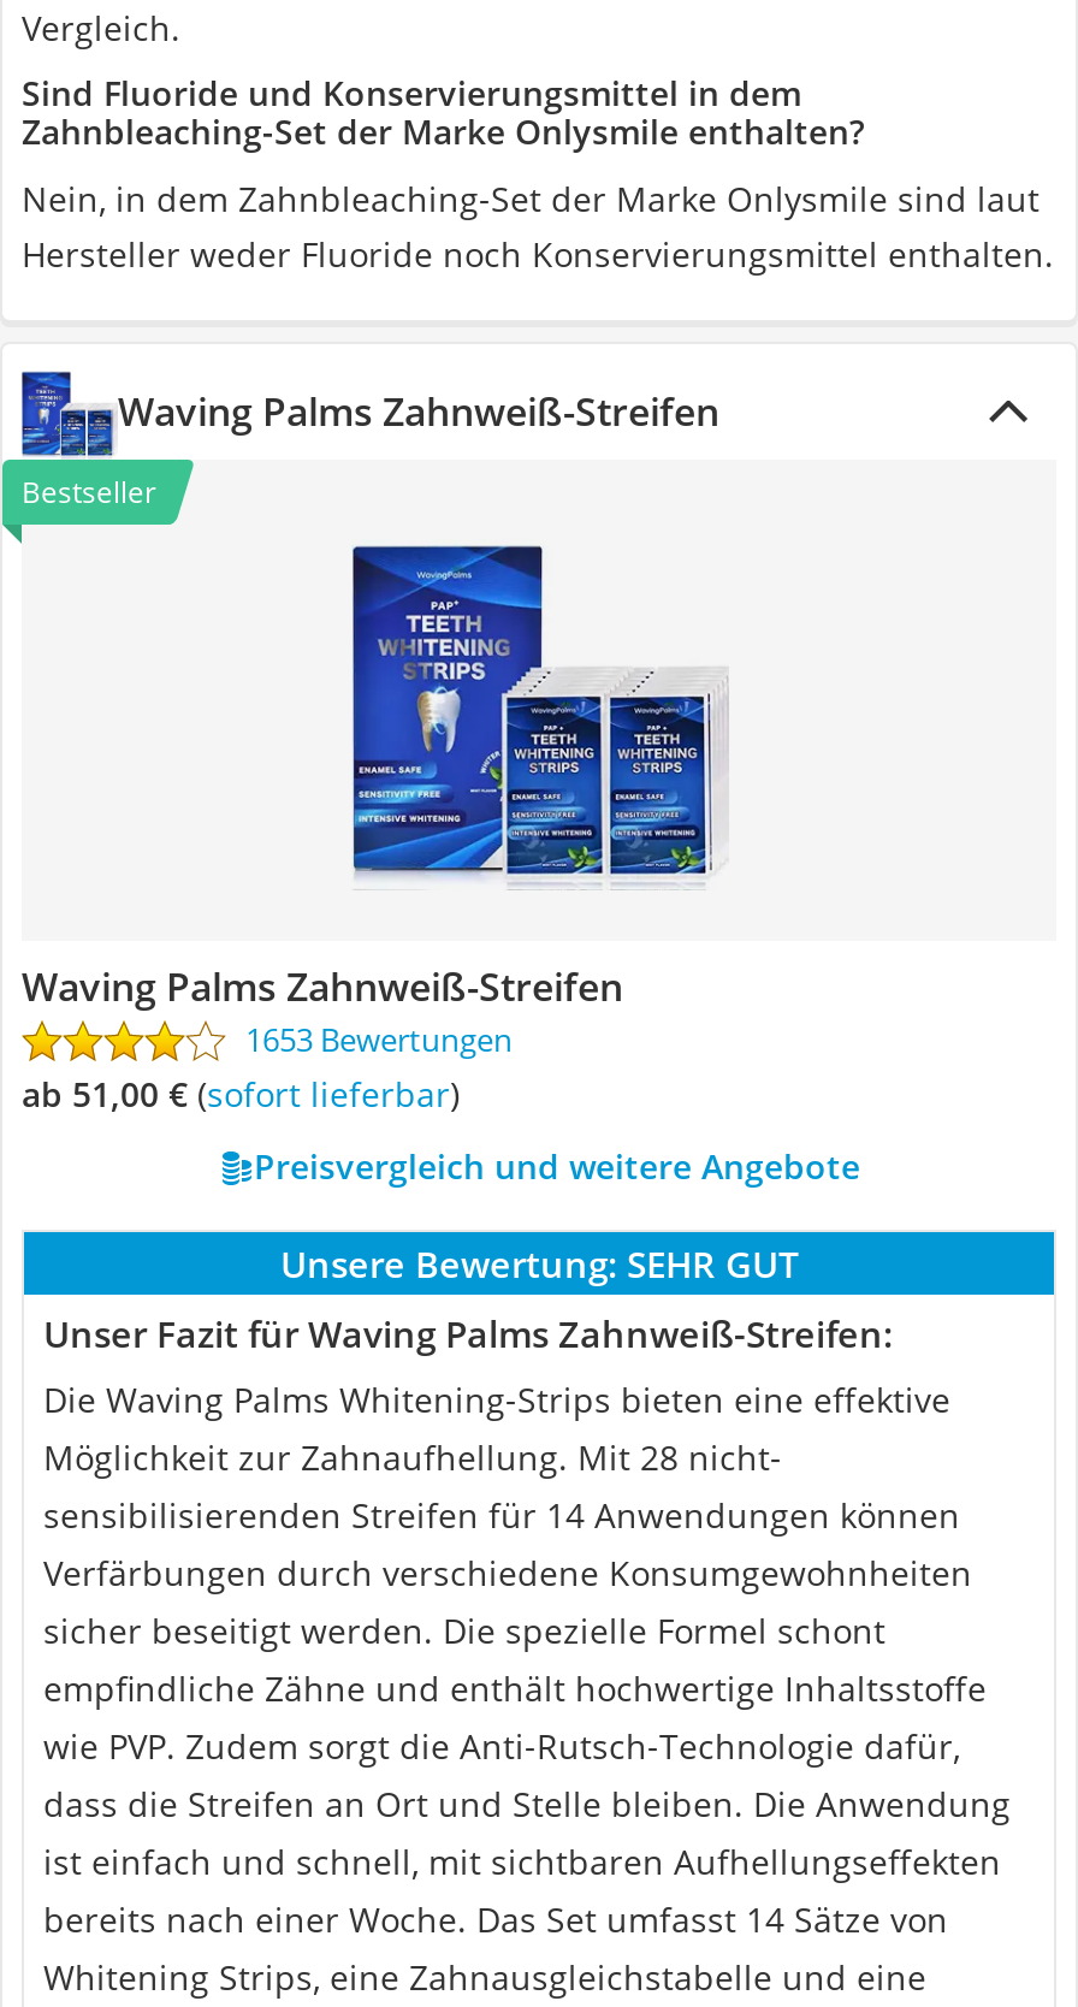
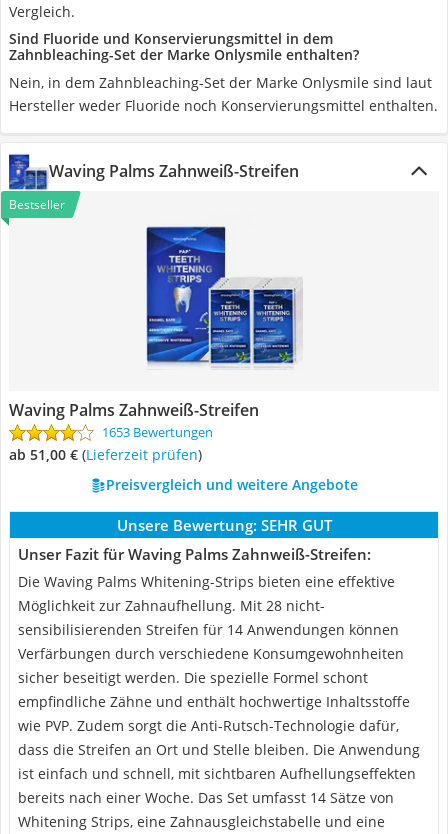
[22,1071,460,1117] ab 51,00 €( Sofort lieferbar) -> [9,445,202,464] ab 51,00 €(Lieferzeit prüfen)

